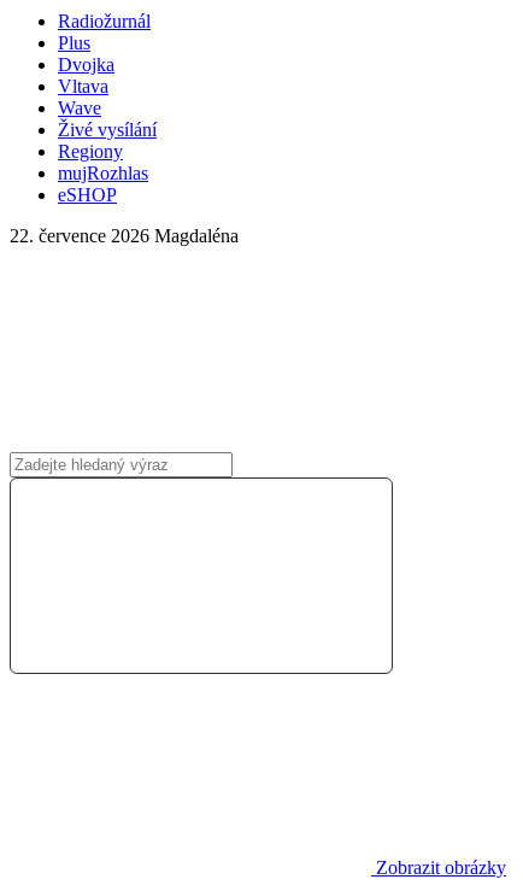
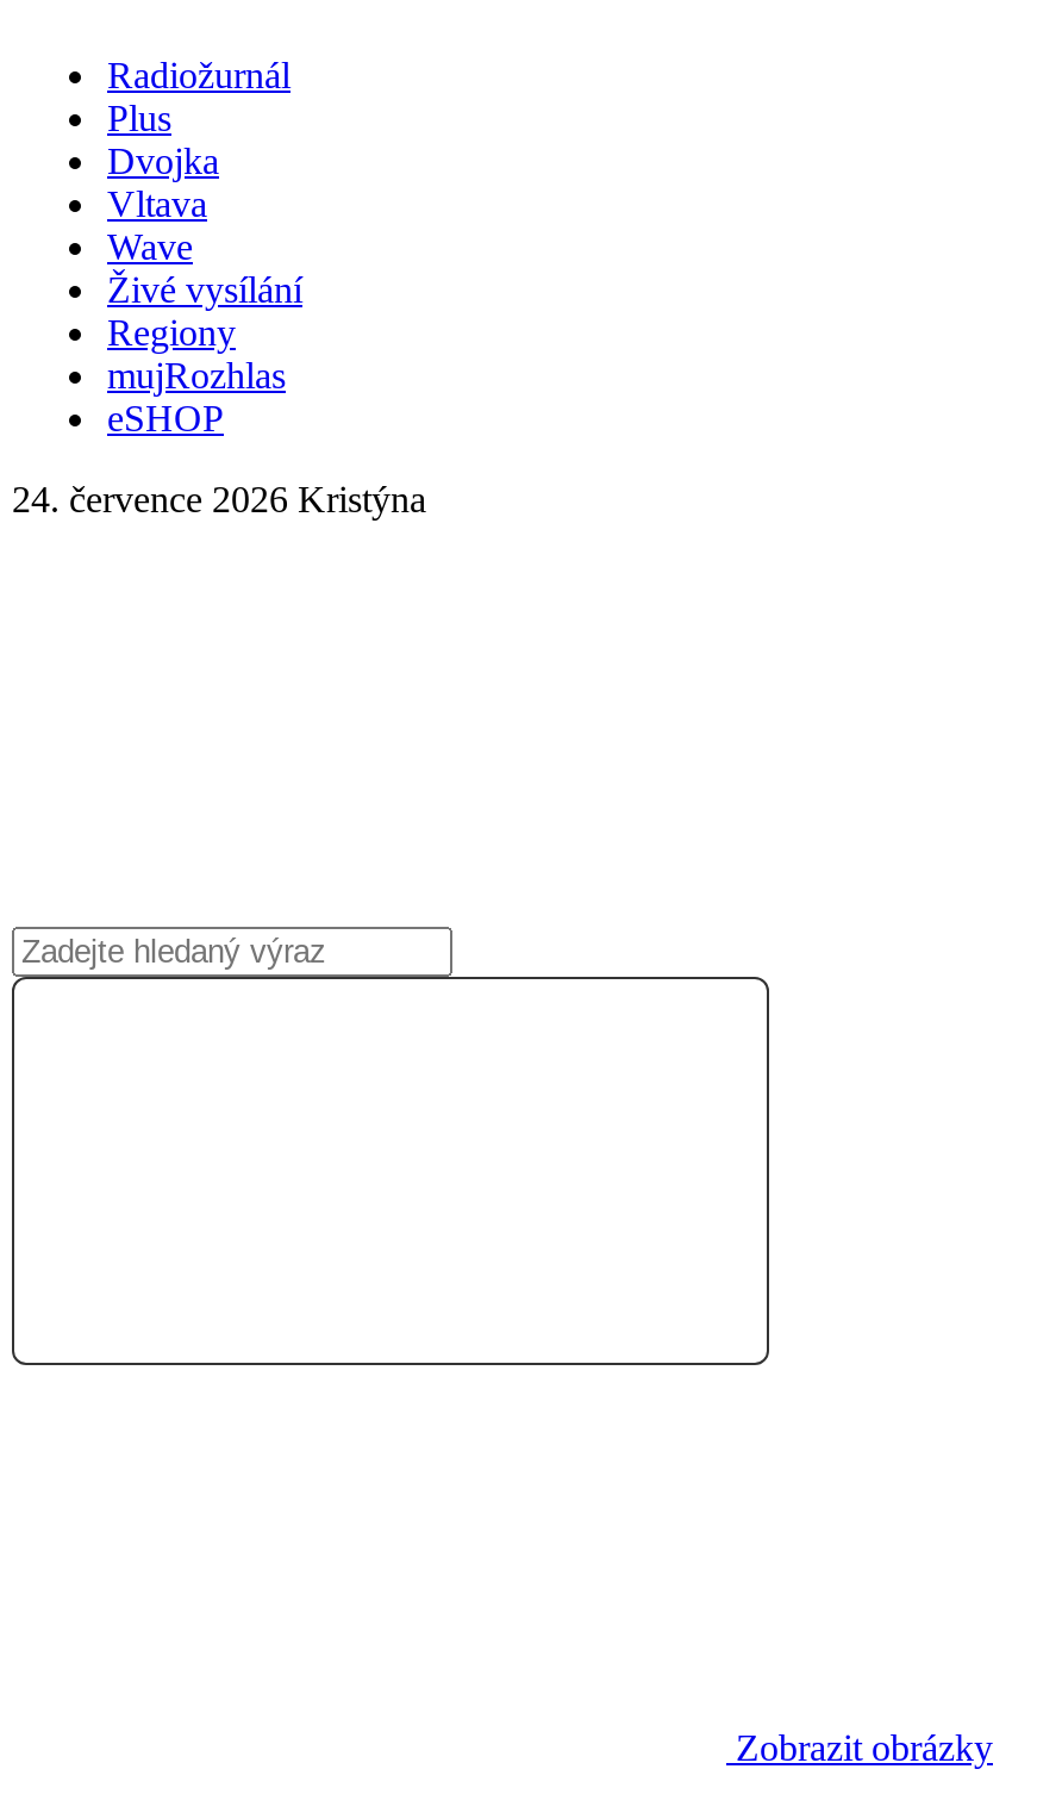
[10,225,239,246] 22. července 2026 Magdaléna -> [12,479,426,519] 24. července 2026 Kristýna

